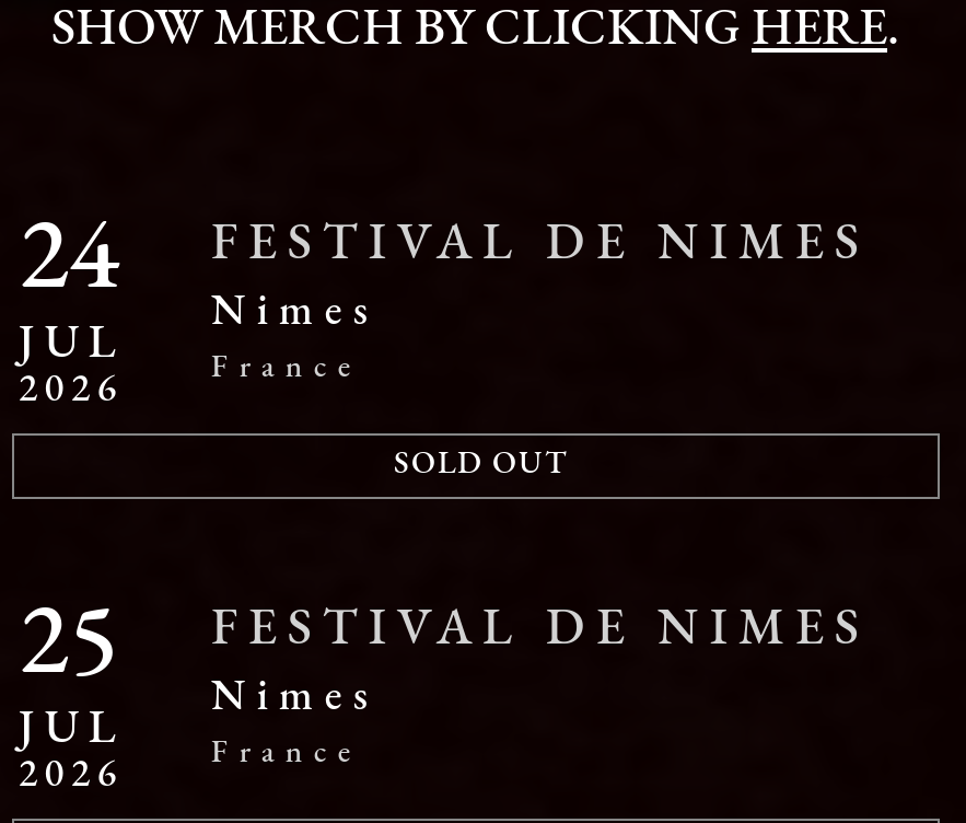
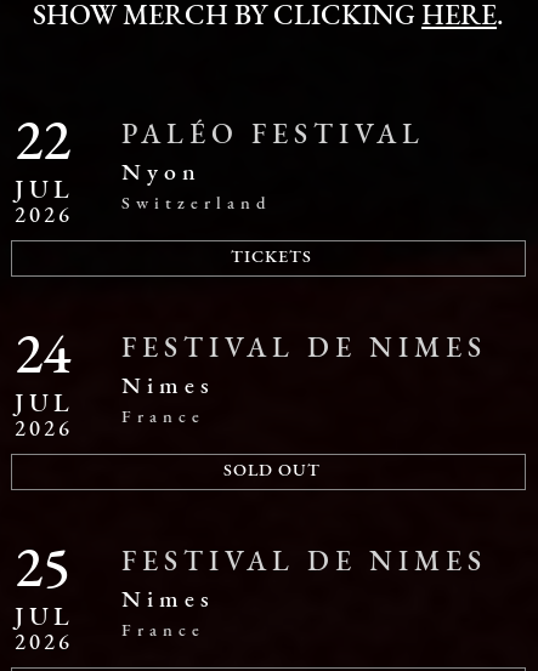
none -> [14,116,74,228] 22 | JUL | 2026
none -> [121,121,425,267] PALÉO FESTIVAL | Nyon | Switzerland | TICKETS

